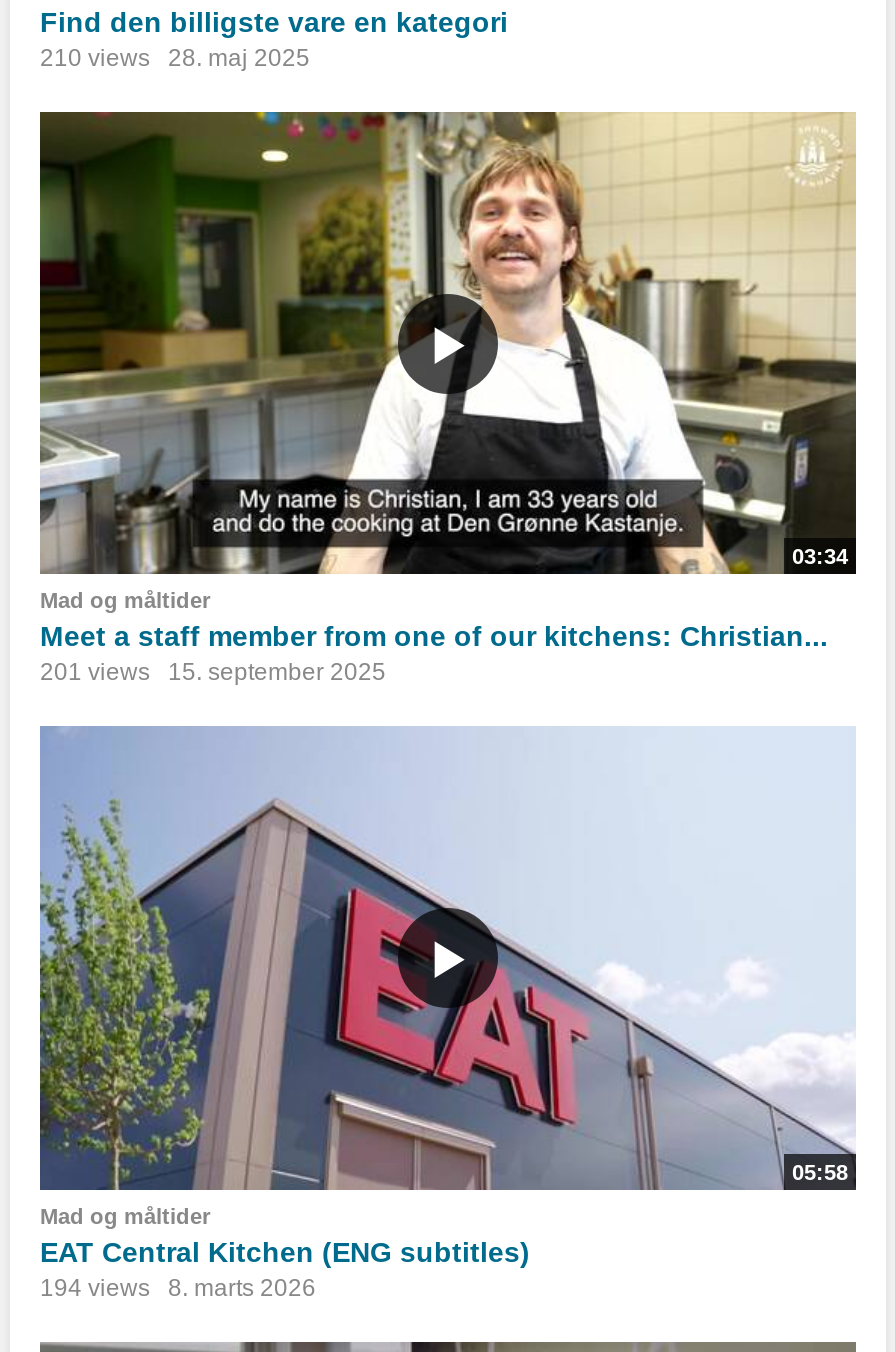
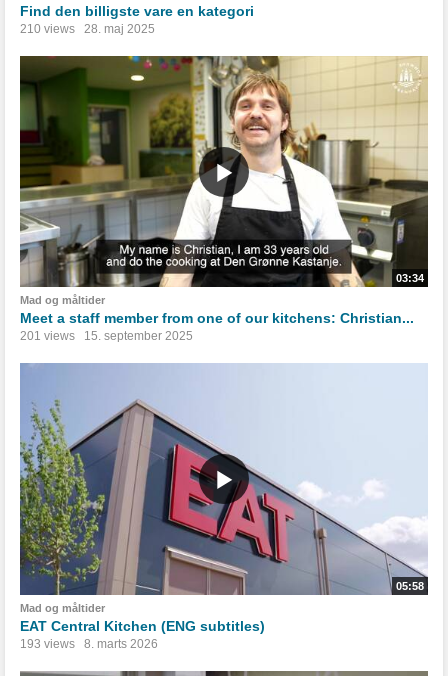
[40,1273,316,1301] 194 views 8. marts 2026 -> [20,637,158,651] 193 views 8. marts 2026

